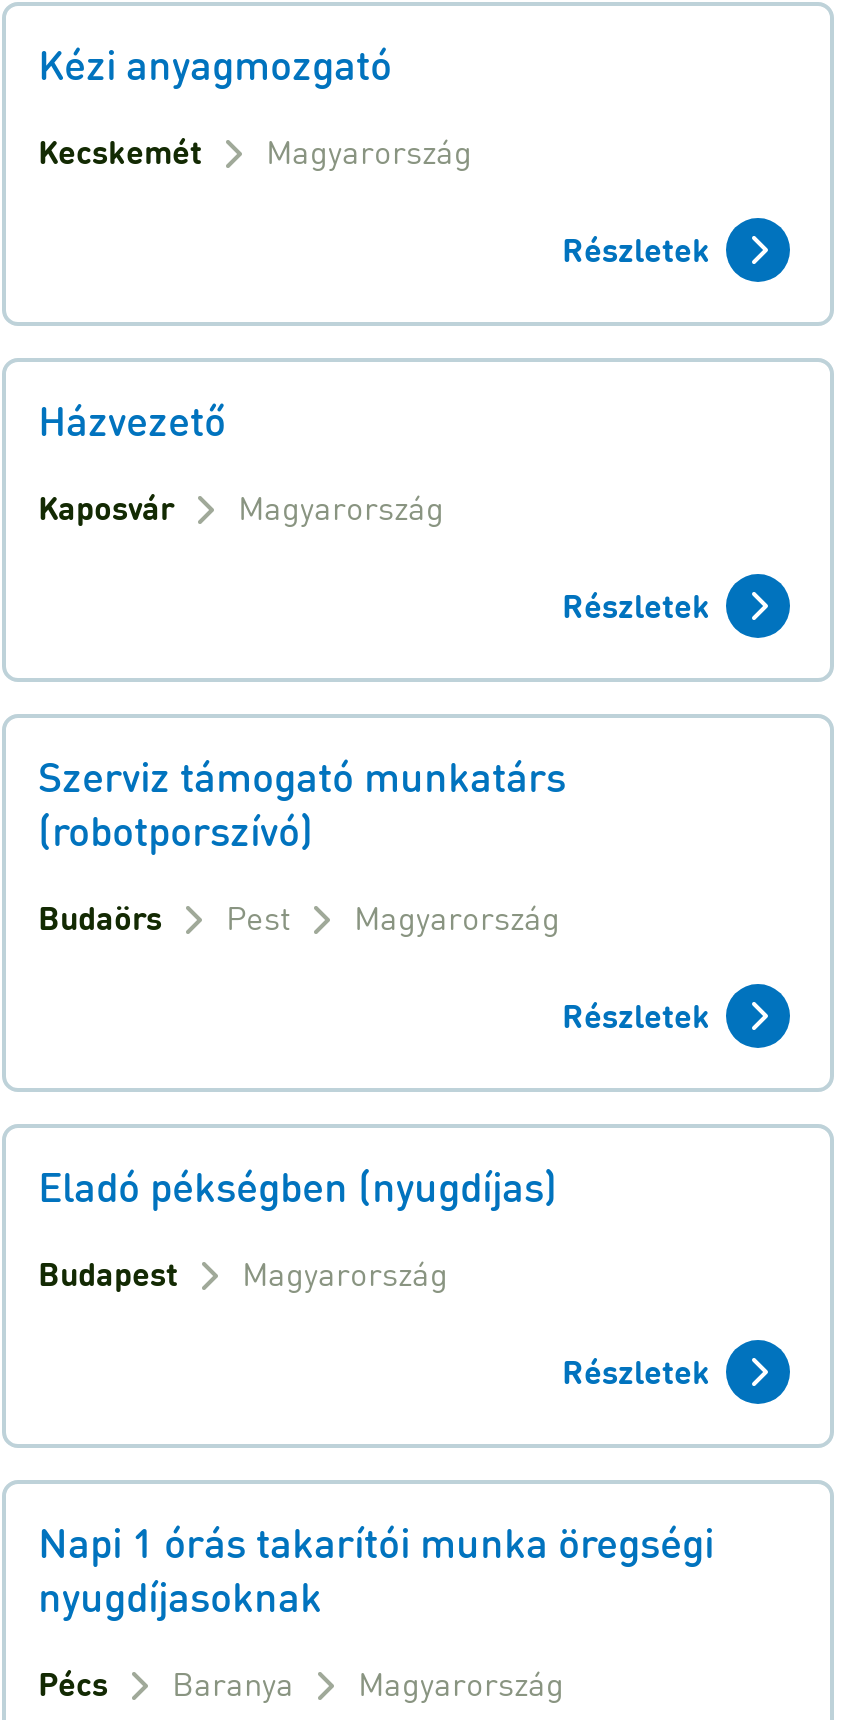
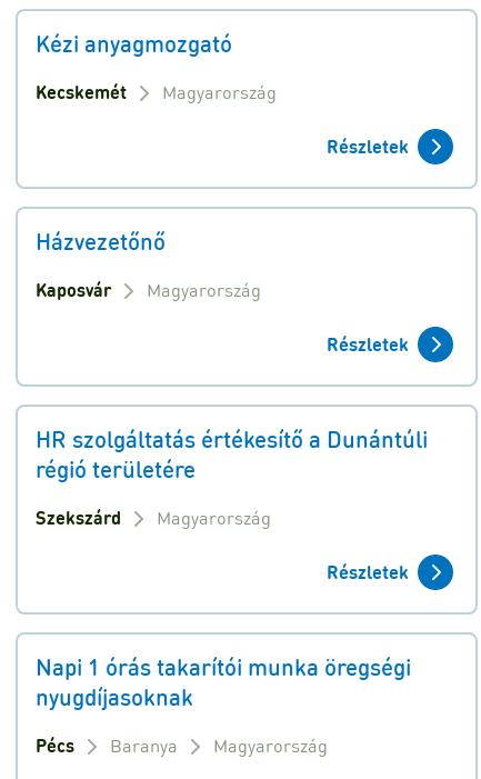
[38,394,226,446] Házvezető -> [36,226,166,255] Házvezetőnő
[38,750,710,1294] Szerviz támogató munkatárs | (robotporszívó) | Budaörs | Pest | Magyarország | Részletek | Eladó pékségben (nyugdíjas) | Budapest -> [36,424,428,529] HR szolgáltatás értékesítő a Dunántúli | régió területére | Szekszárd

